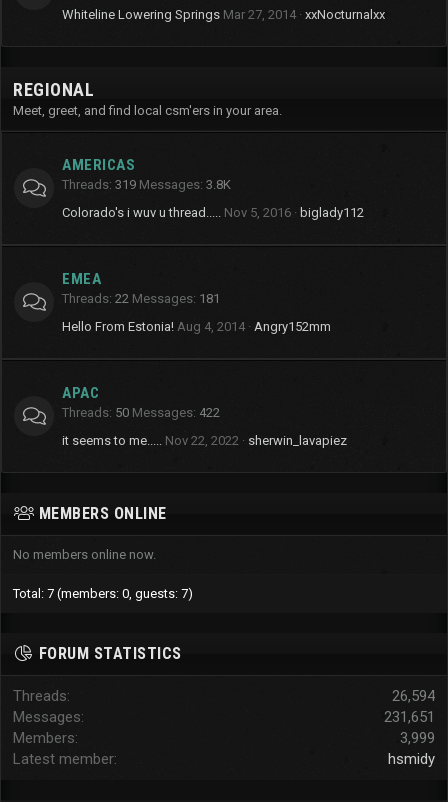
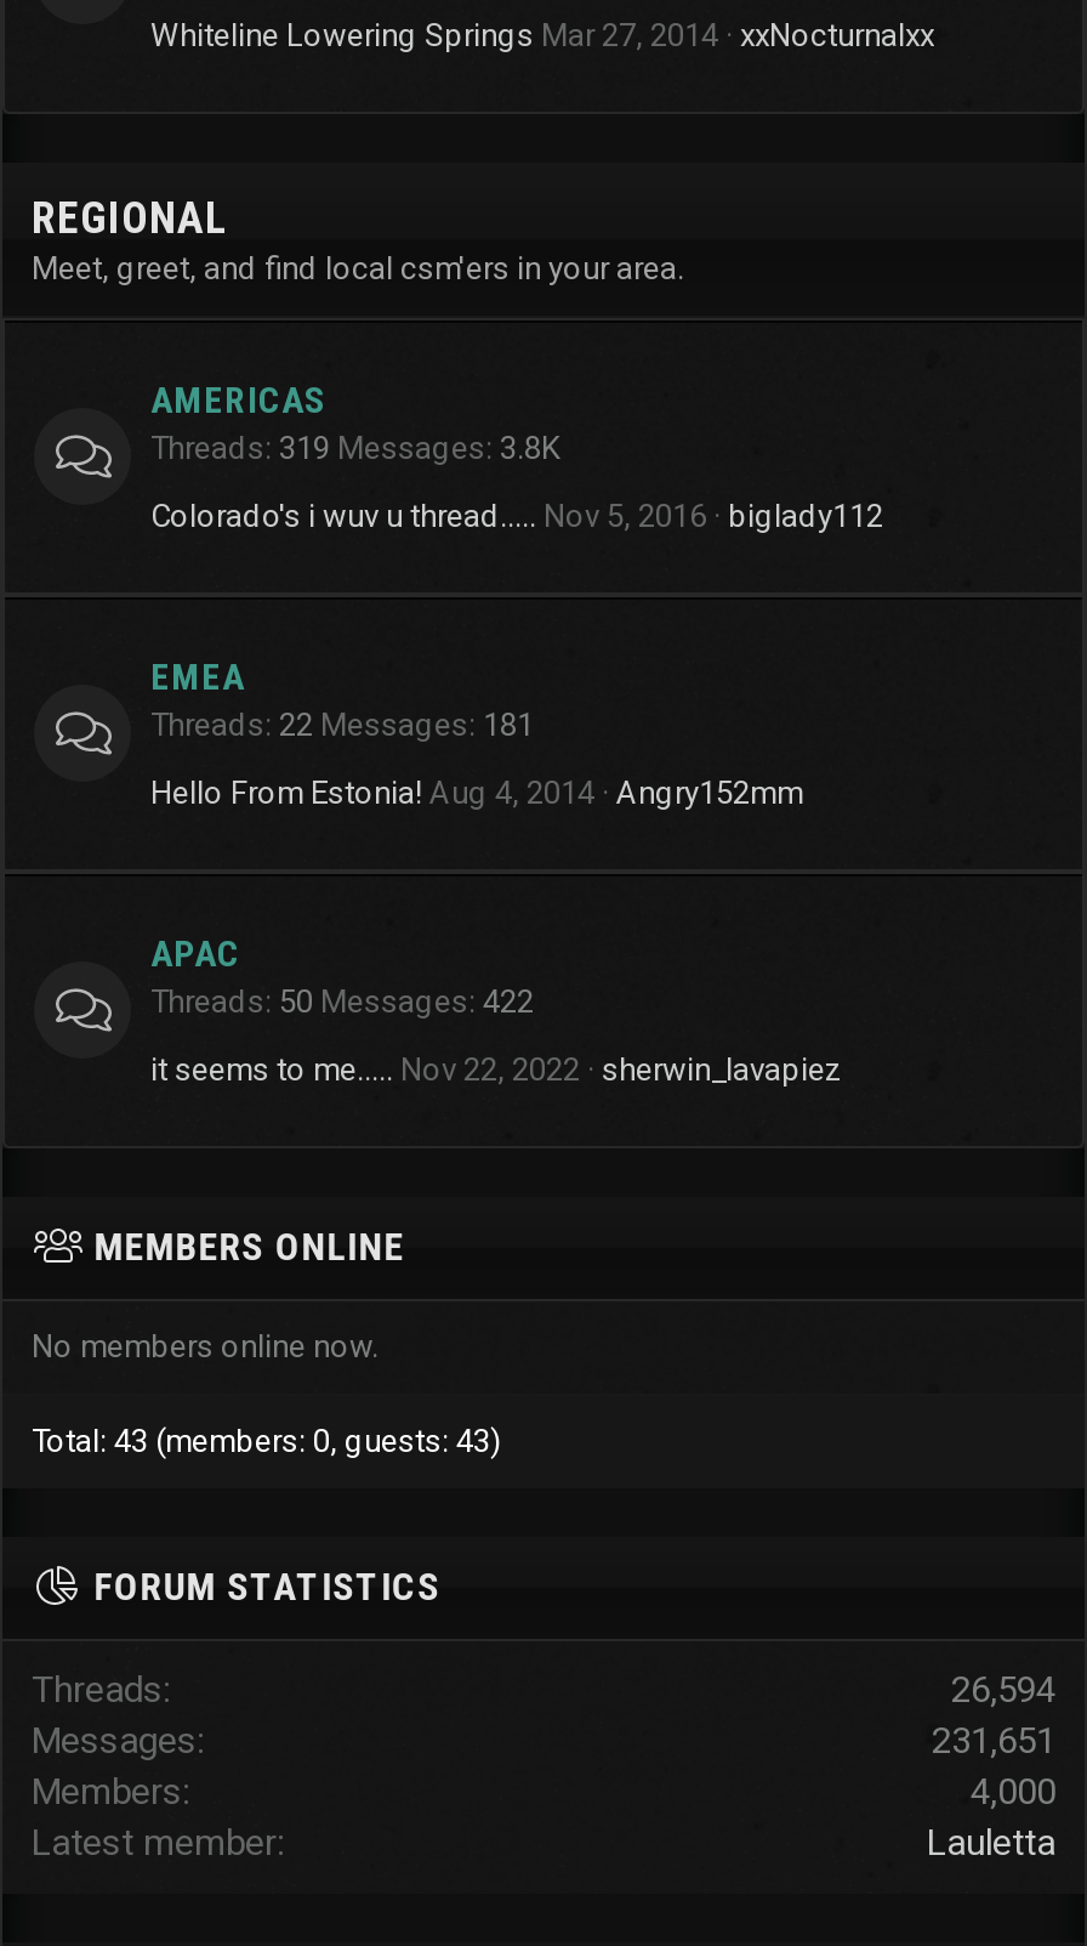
[13,586,193,601] Total: 7 (members: 0, guests: 7) -> [32,1423,502,1459] Total: 43 (members: 0, guests: 43)
[400,729,435,747] 3,999 -> [971,1770,1055,1814] 4,000
[388,750,435,768] hsmidy -> [927,1821,1055,1865] Lauletta

